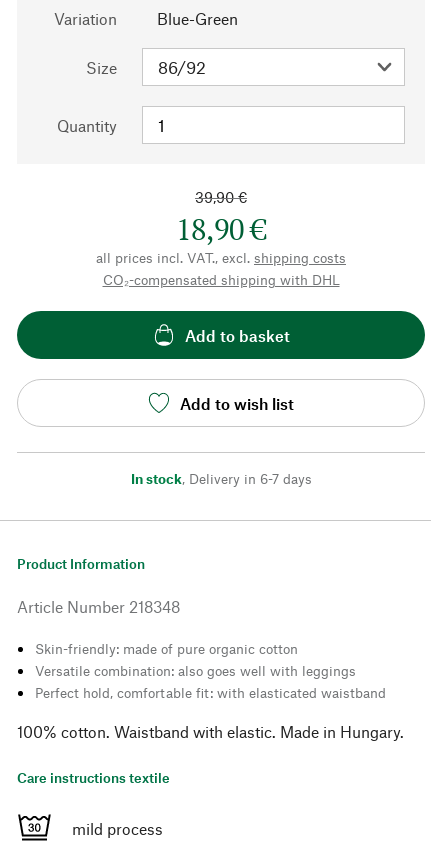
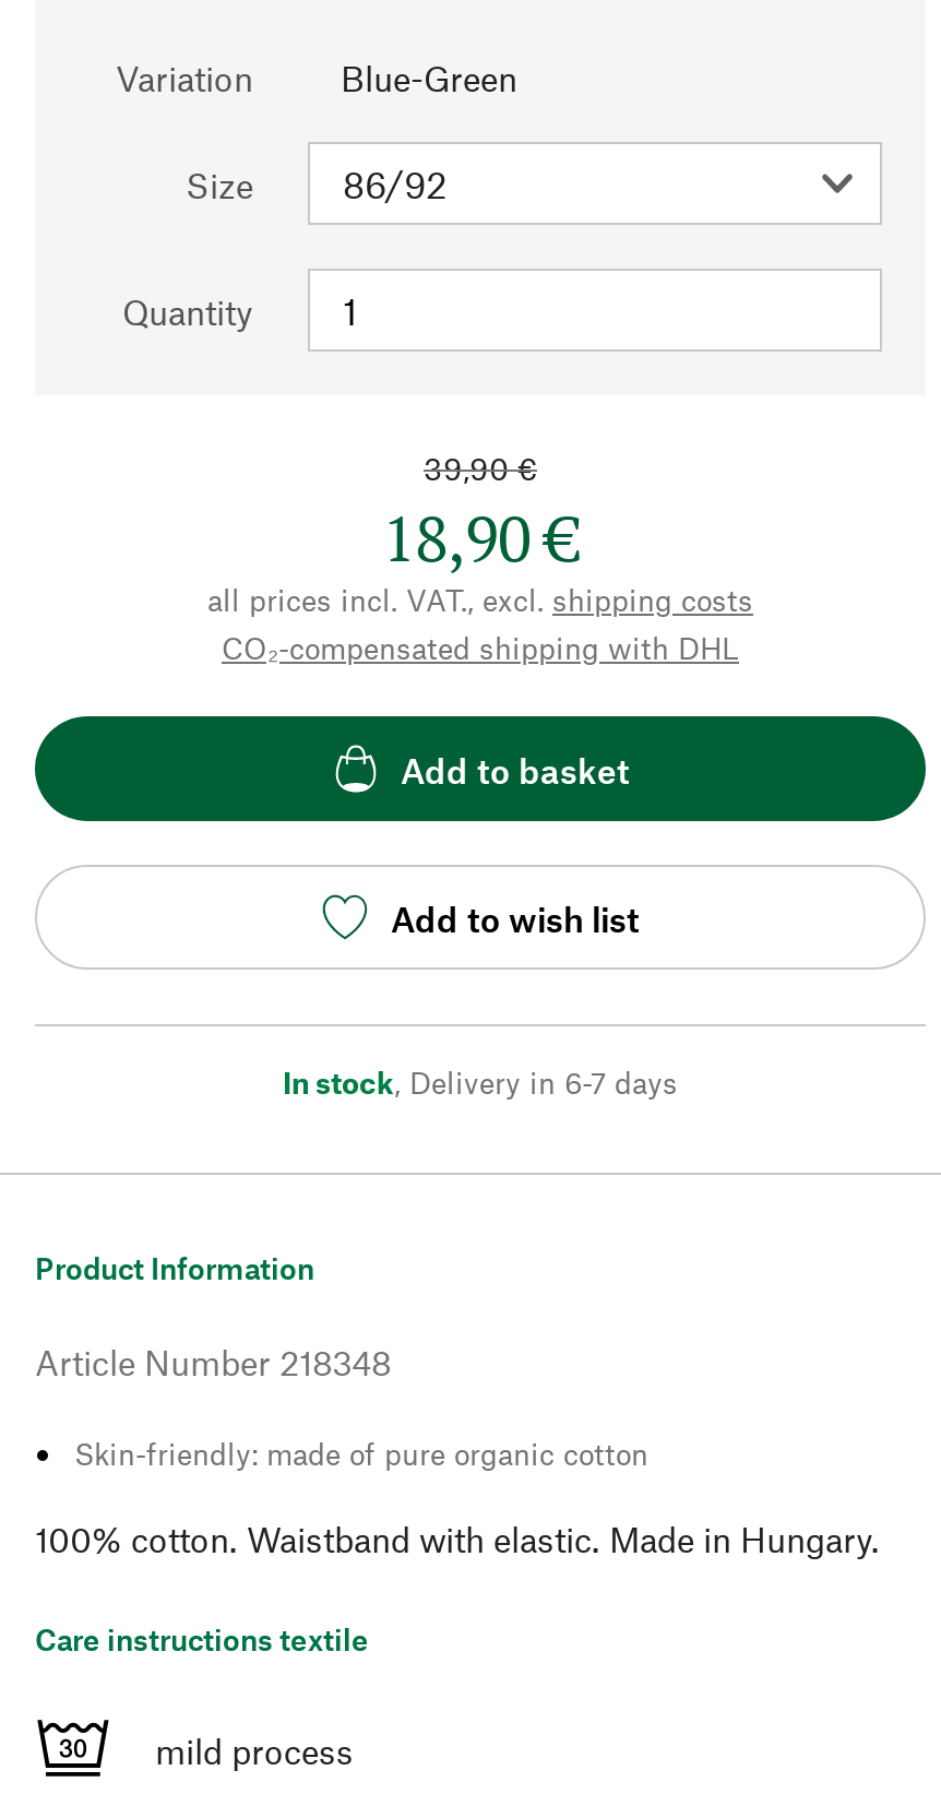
[35,662,386,701] Versatile combination: also goes well with leggings | Perfect hold, comfortable fit: with elasticated waistband -> none

